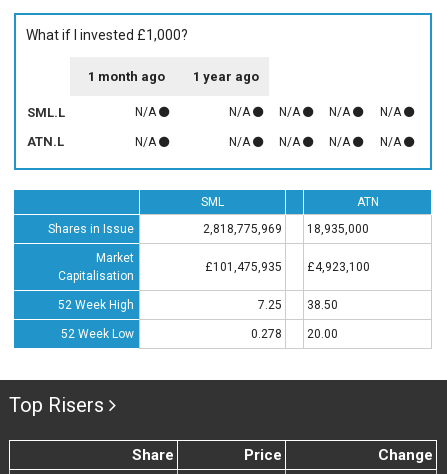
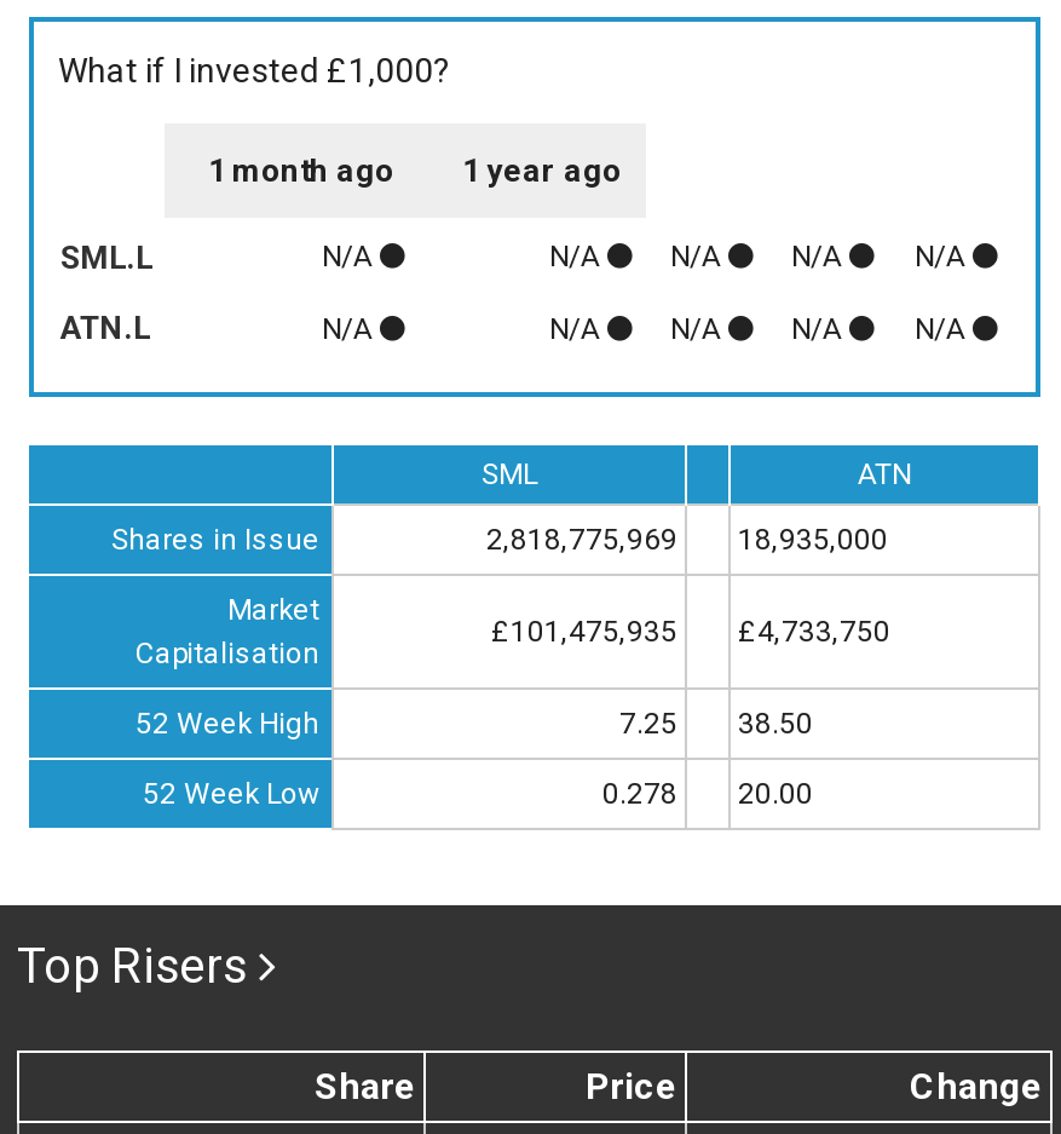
[205,260,370,274] £101,475,935 £4,923,100 -> [491,615,890,649] £101,475,935 £4,733,750

